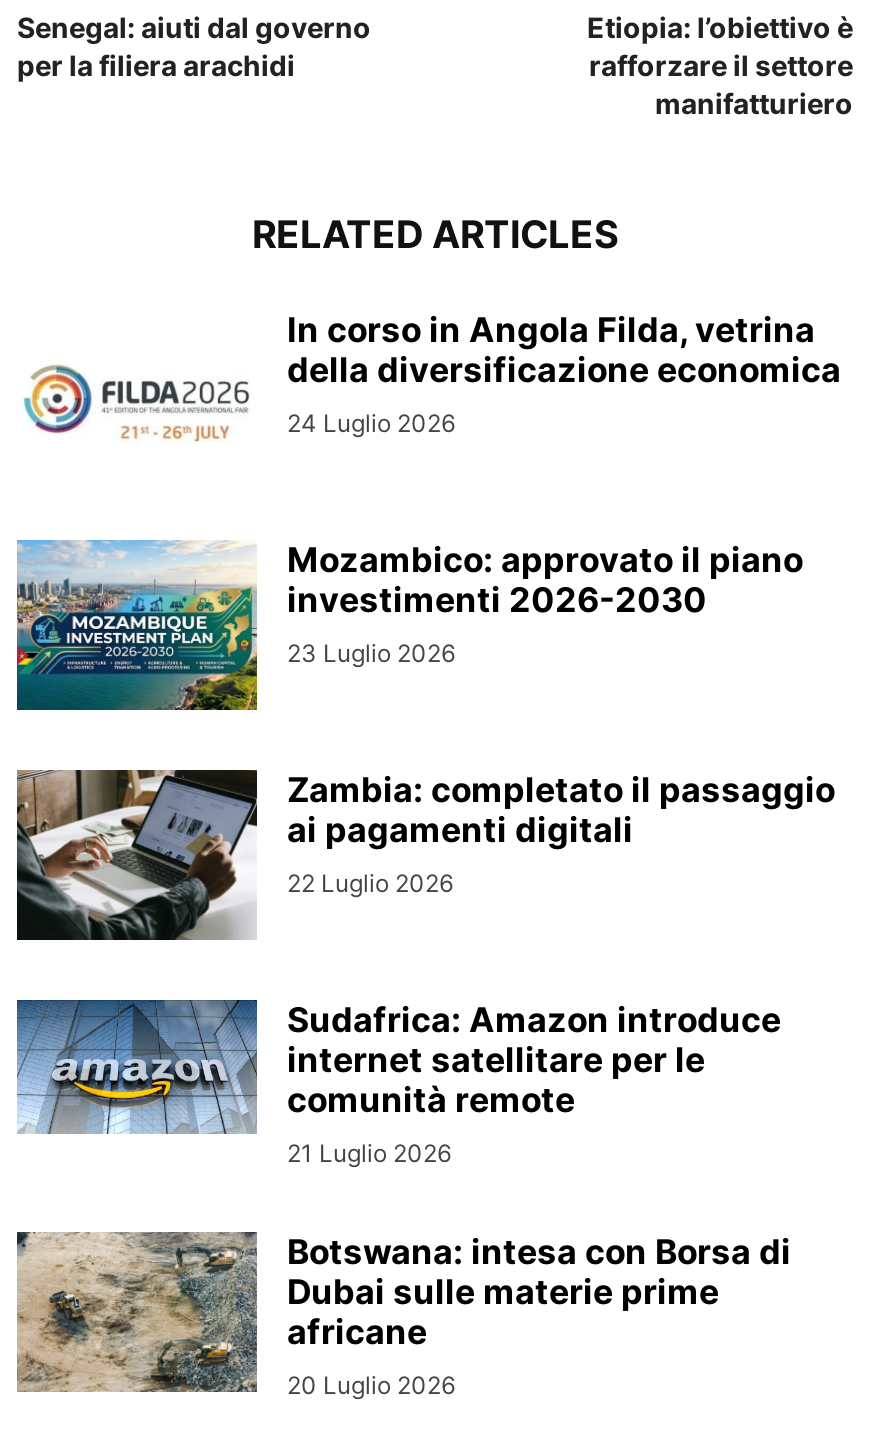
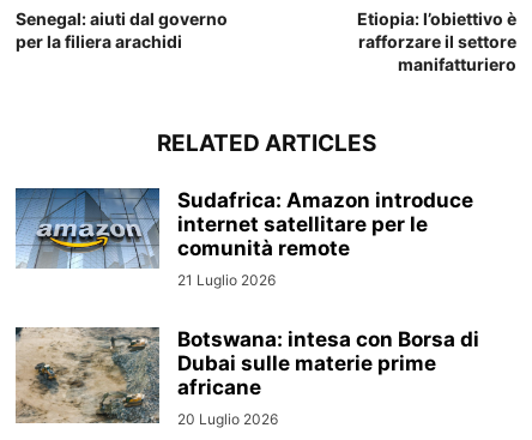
[23,310,841,442] [image] | In corso in Angola Filda, vetrina | della diversificazione economica | 24 Luglio 2026 -> none
[15,538,803,712] [image] | Mozambico: approvato il piano | investimenti 2026-2030 | 23 Luglio 2026 -> none
[15,768,835,942] [image] | Zambia: completato il passaggio | ai pagamenti digitali | 22 Luglio 2026 -> none

